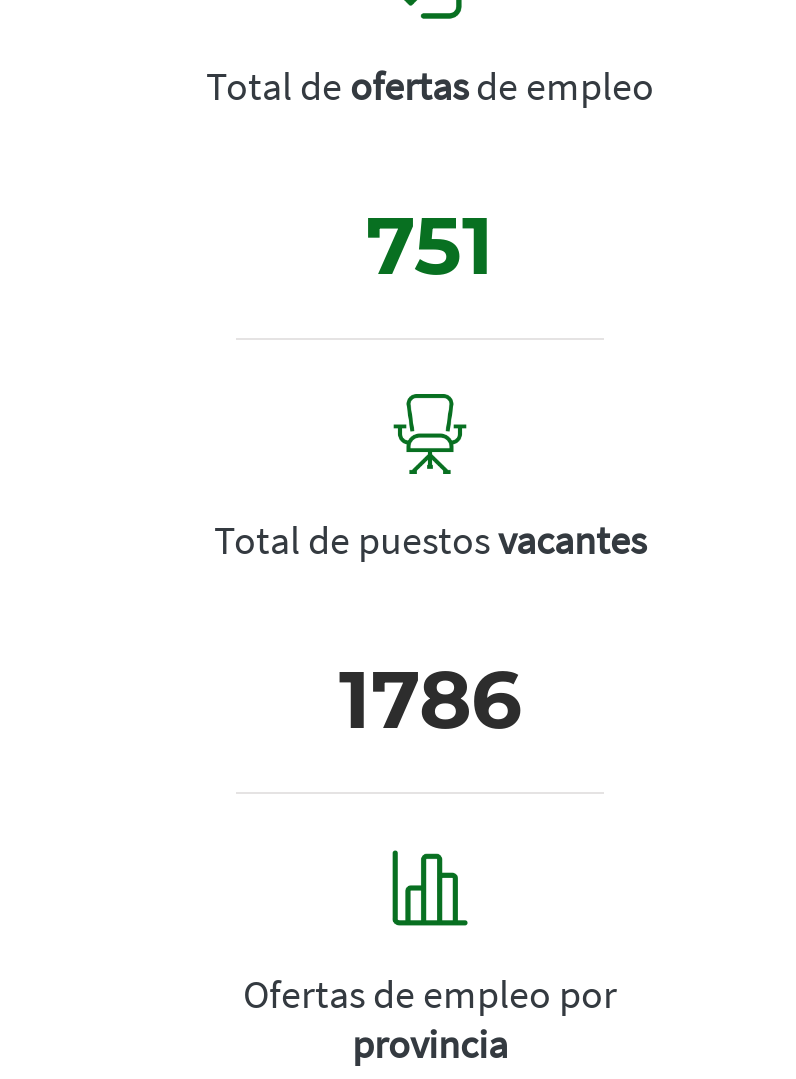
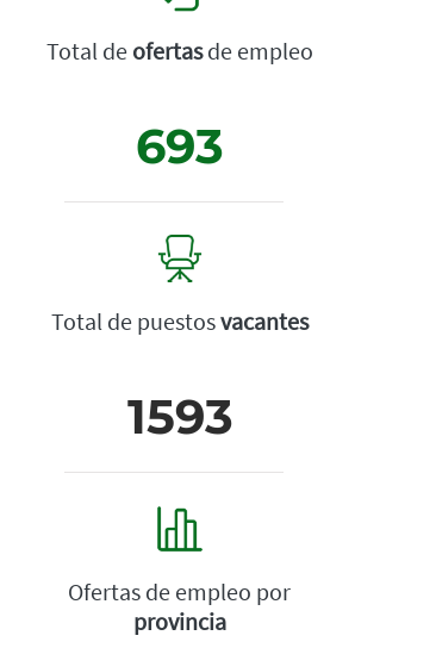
[366,196,494,294] 751 -> [136,117,224,175] 693
[339,650,521,748] 1786 -> [127,387,233,446] 1593

